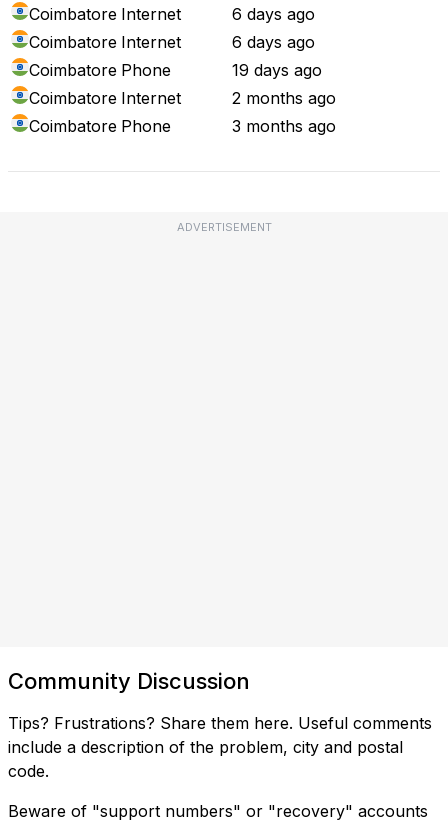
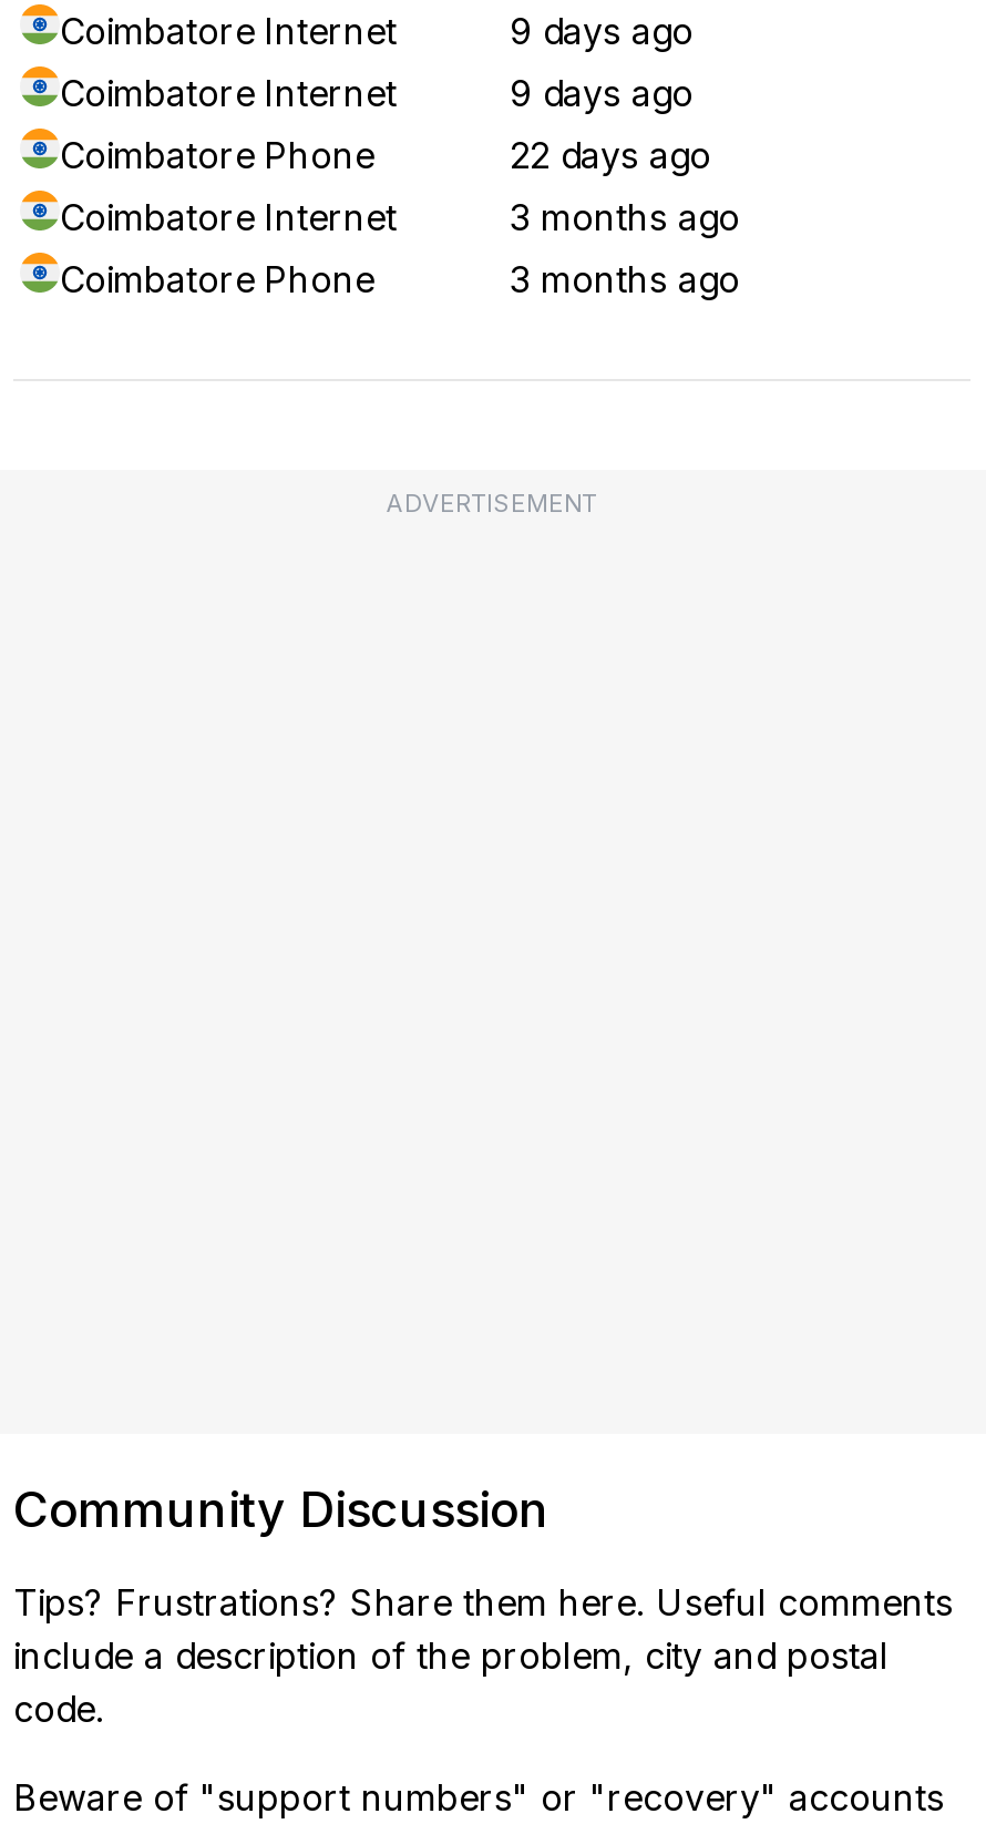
[232,4,315,24] 6 days ago -> [510,9,694,53] 9 days ago
[232,32,315,52] 6 days ago -> [510,71,694,115] 9 days ago
[232,60,322,80] 19 days ago -> [510,133,711,177] 22 days ago
[232,88,336,108] 2 months ago -> [510,195,740,239] 3 months ago

